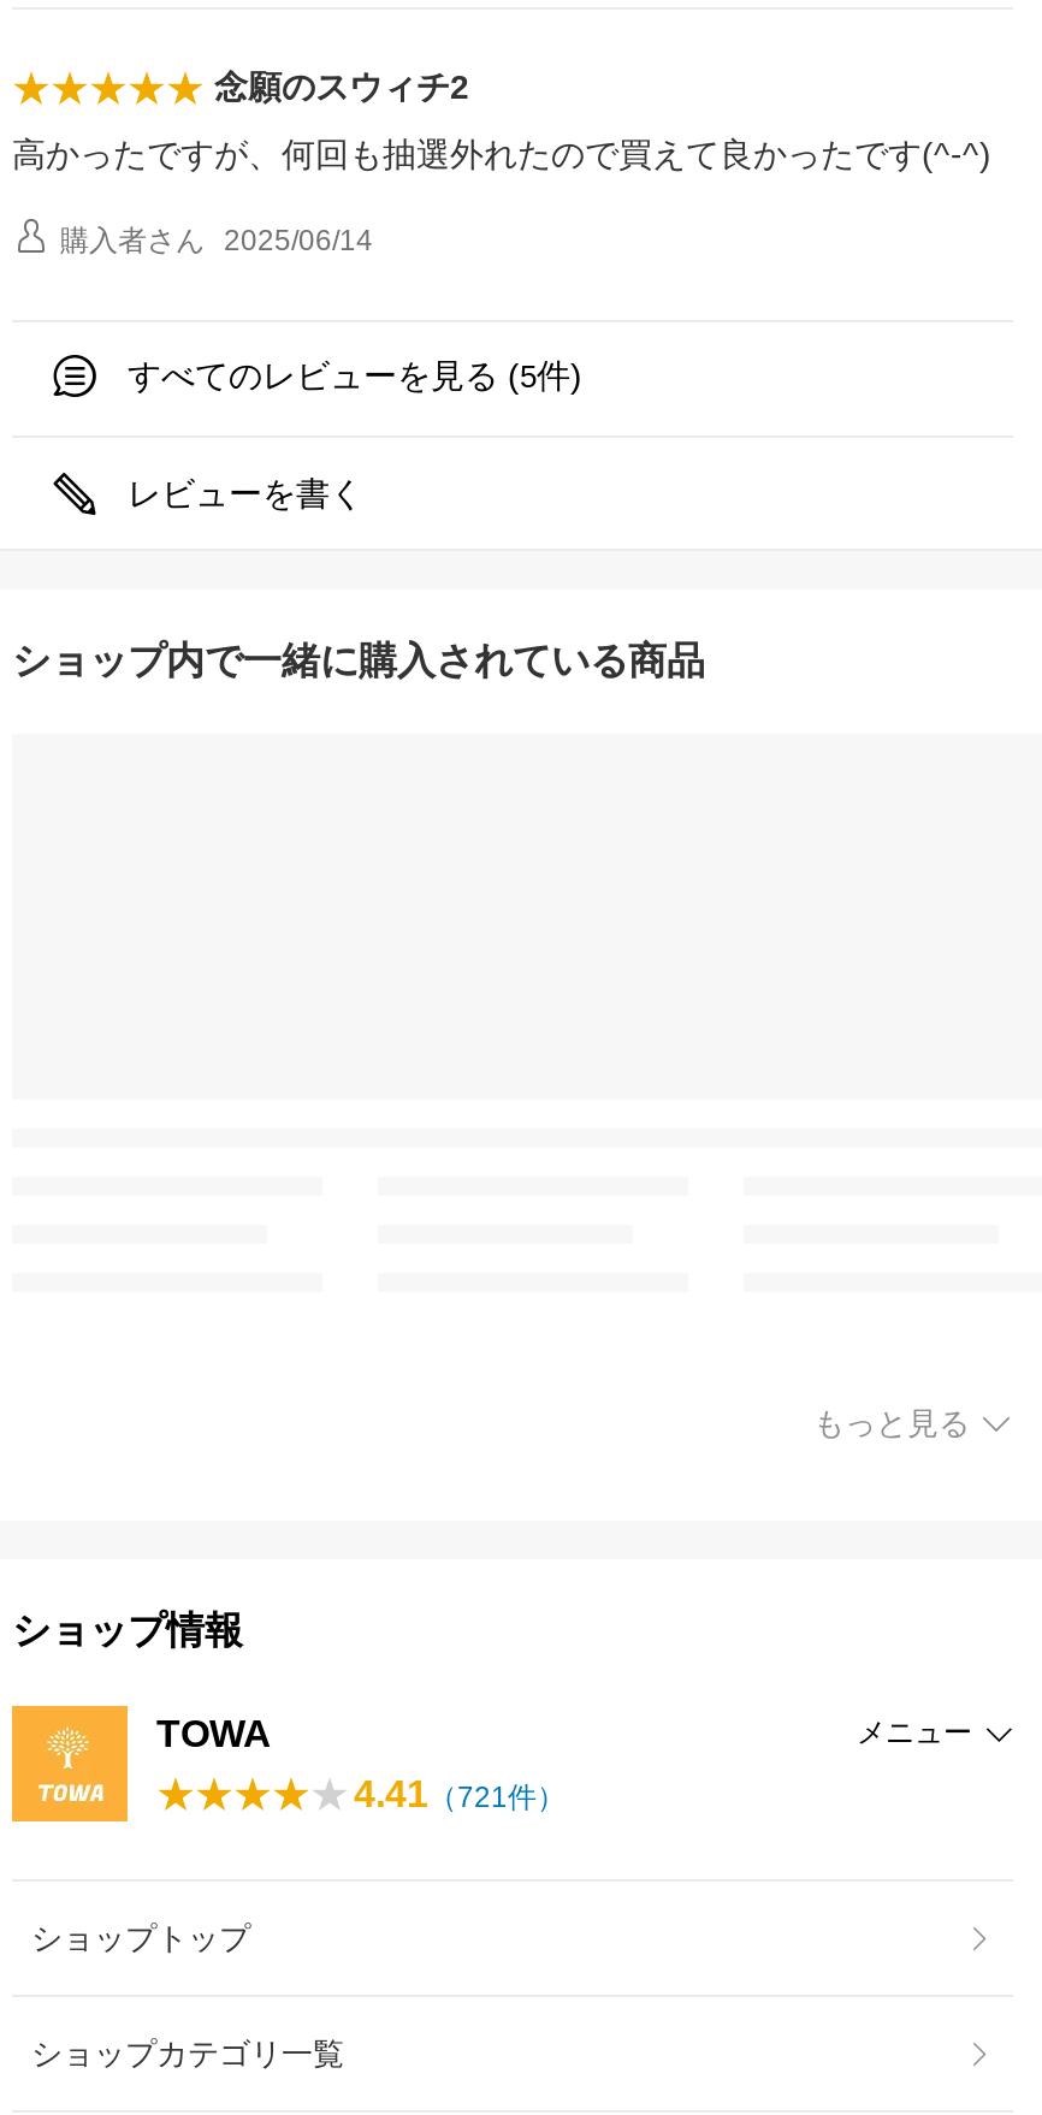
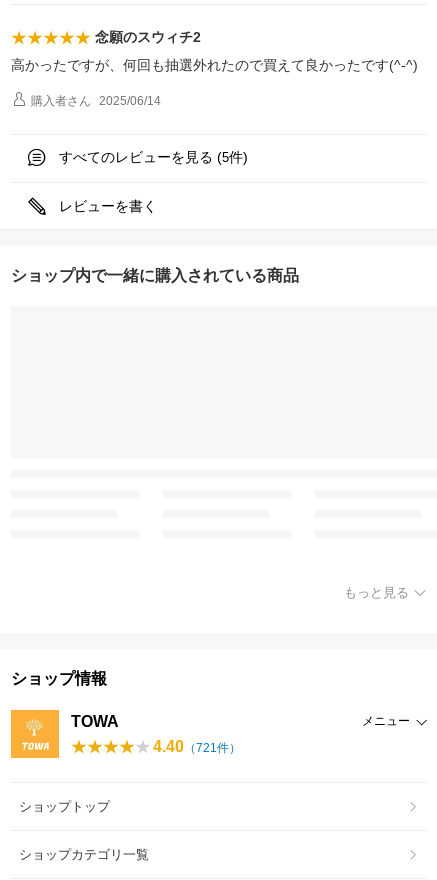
[354,1774,566,1815] 4.41（721件） -> [153,738,241,755] 4.40（721件）

